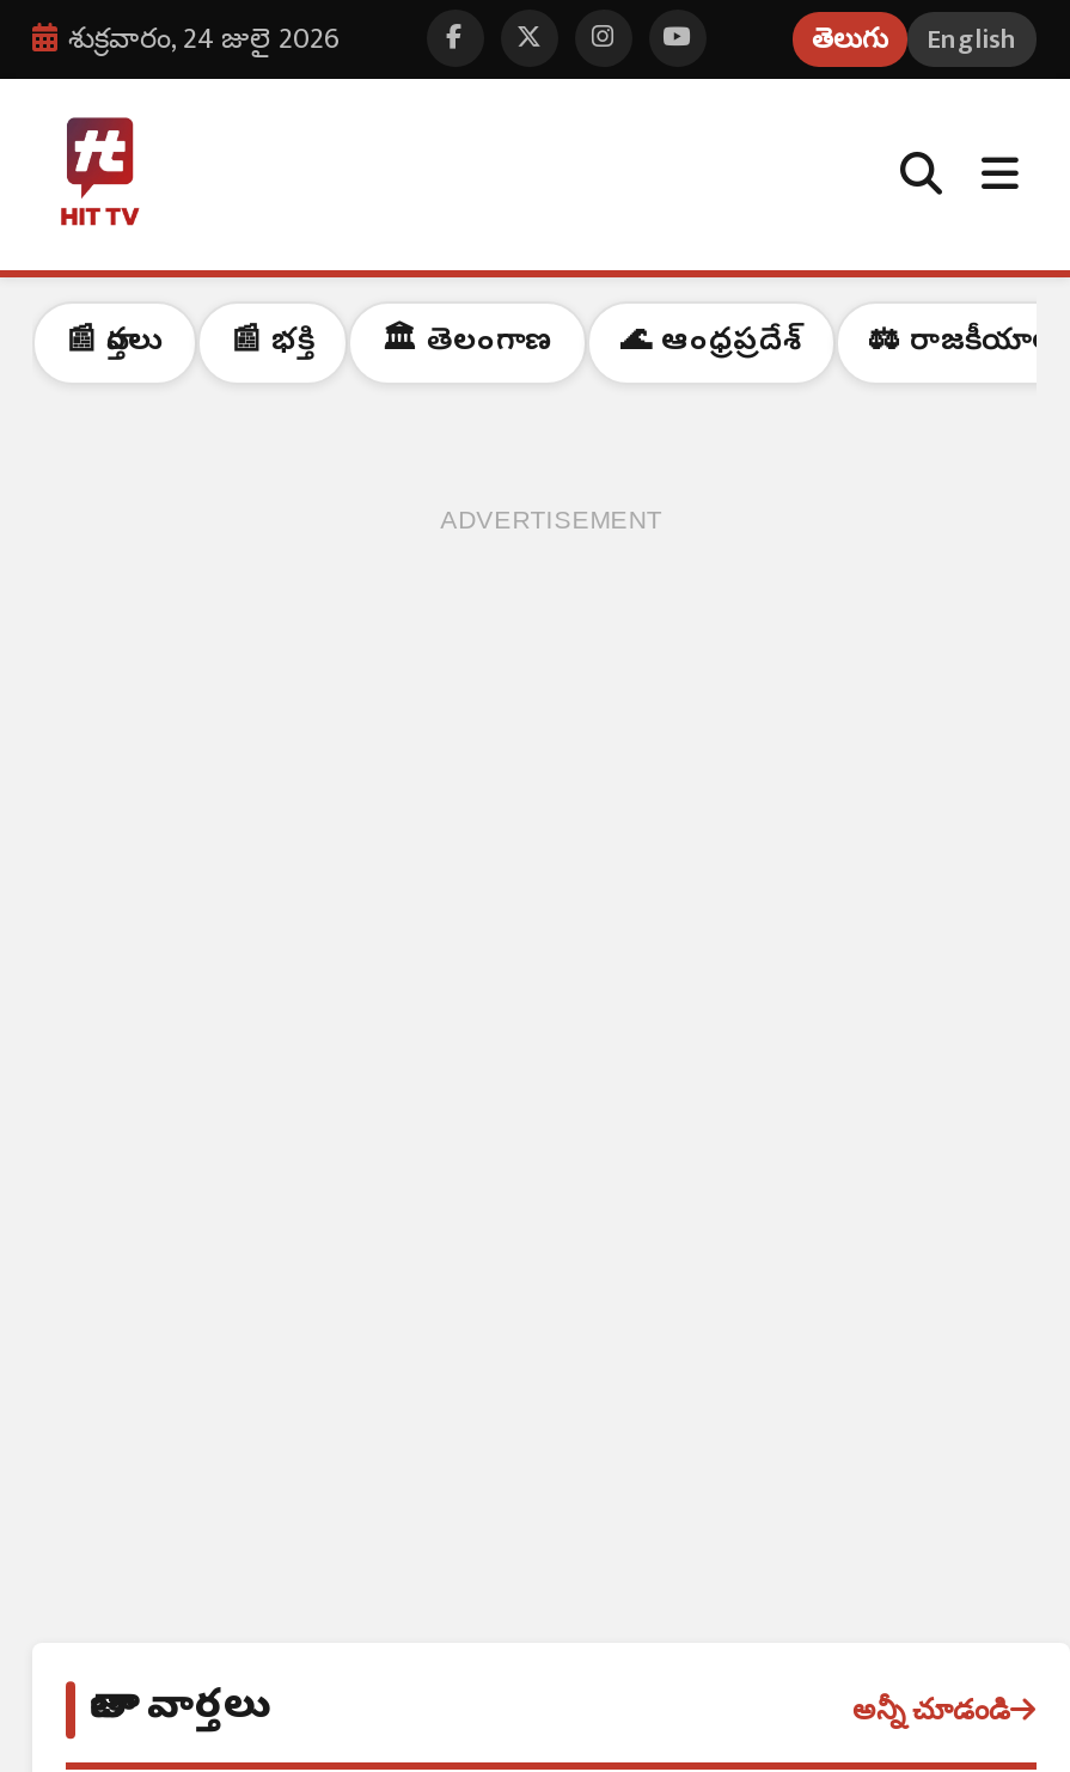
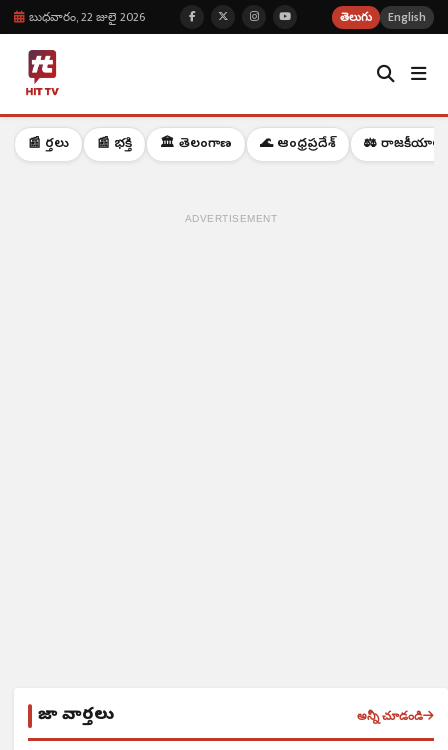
[68,14,338,62] శుక్రవారం, 24 జులై 2026 -> [29,7,145,27] బుధవారం, 22 జులై 2026

